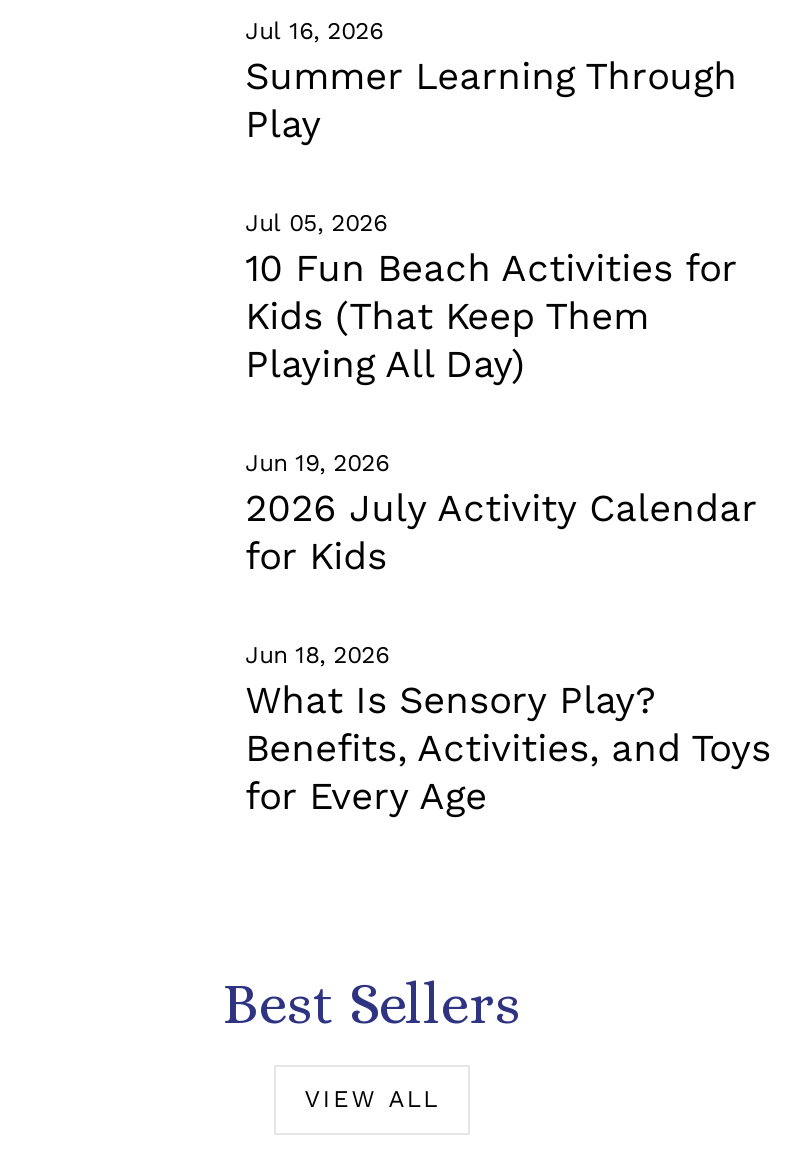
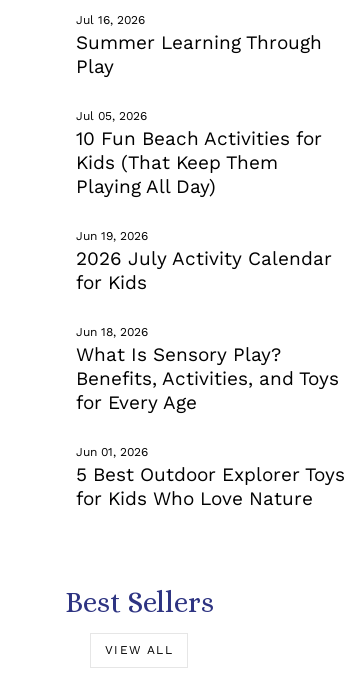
none -> [76,445,345,510] Jun 01, 2026 | 5 Best Outdoor Explorer Toys | for Kids Who Love Nature

